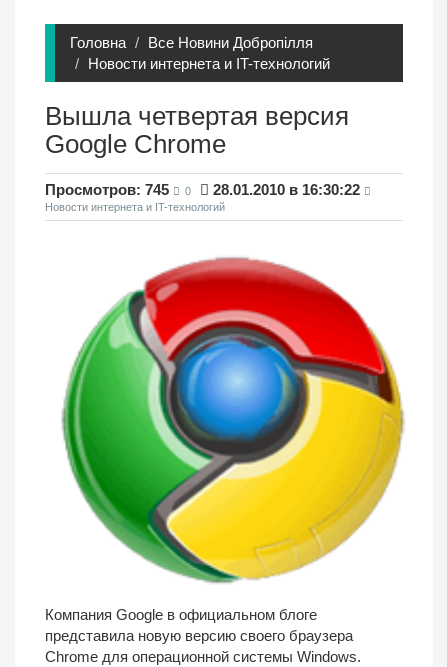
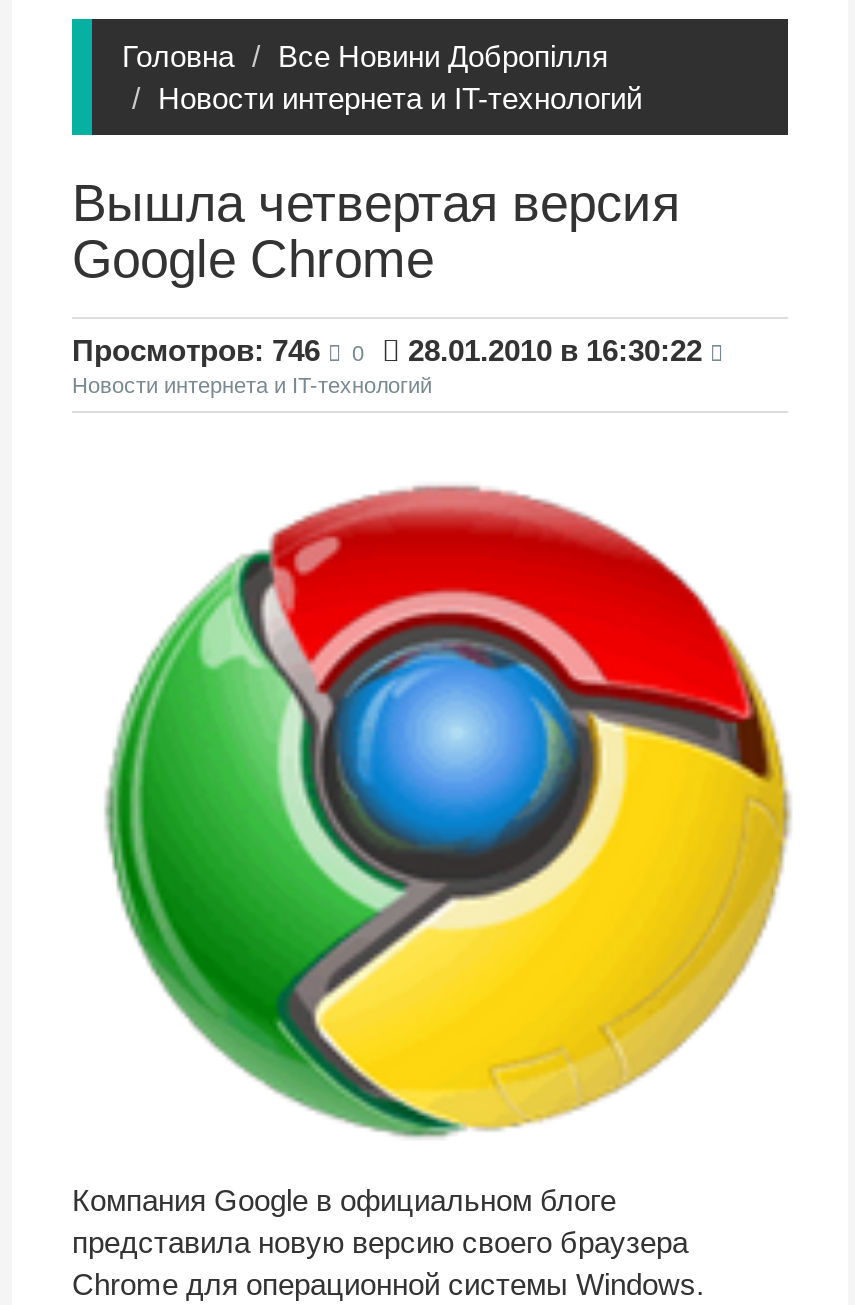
[45,181,169,198] Просмотров: 745 -> [72,333,320,367] Просмотров: 746

